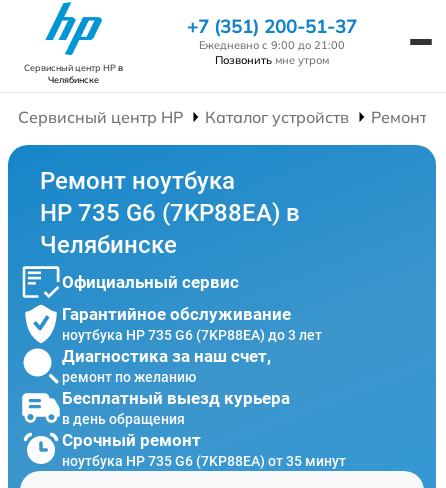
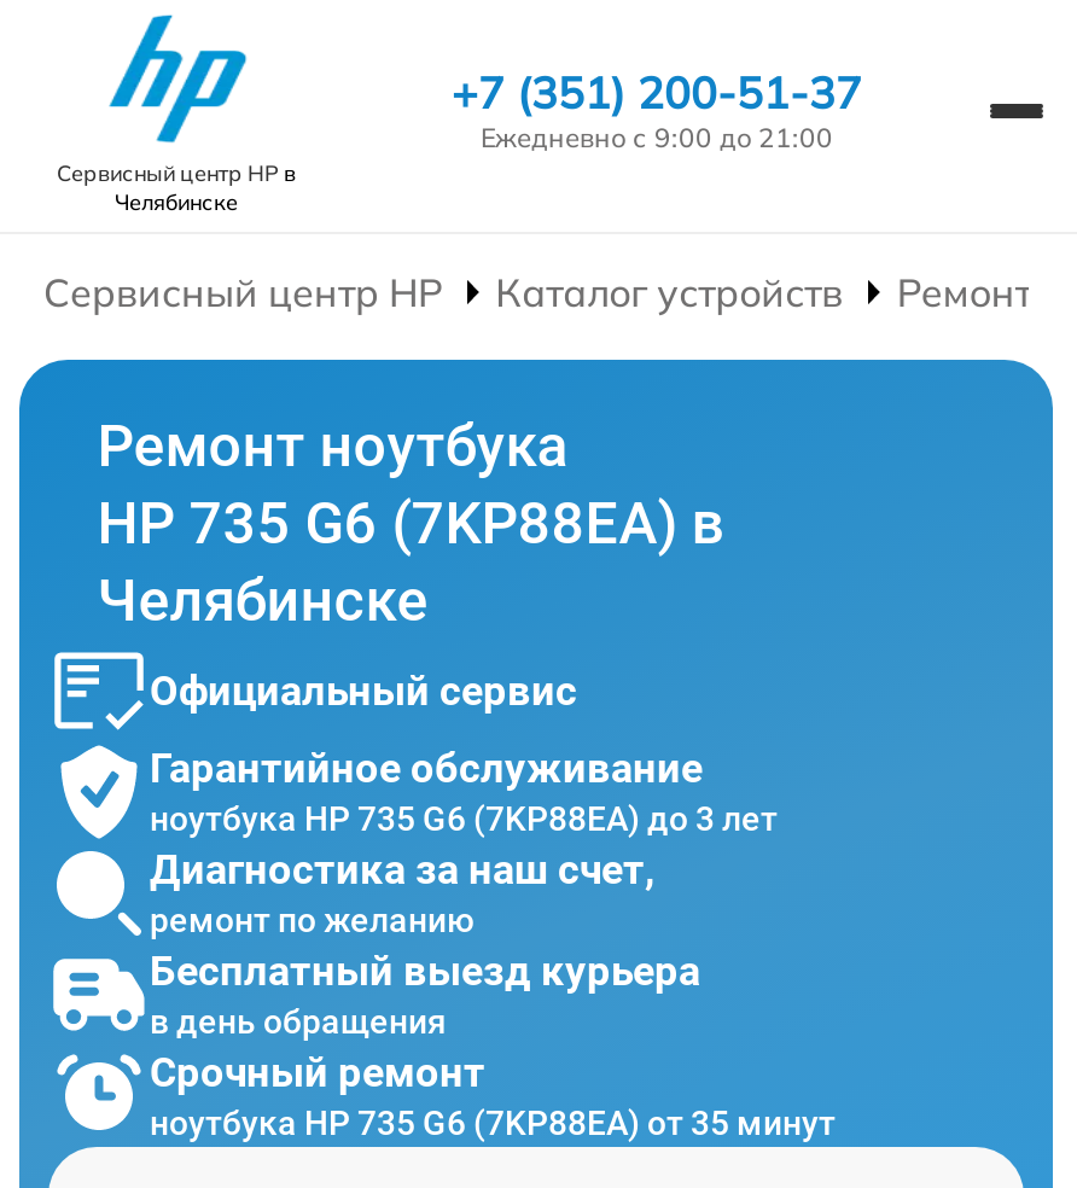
[215,53,329,67] Позвонить мне утром -> none

